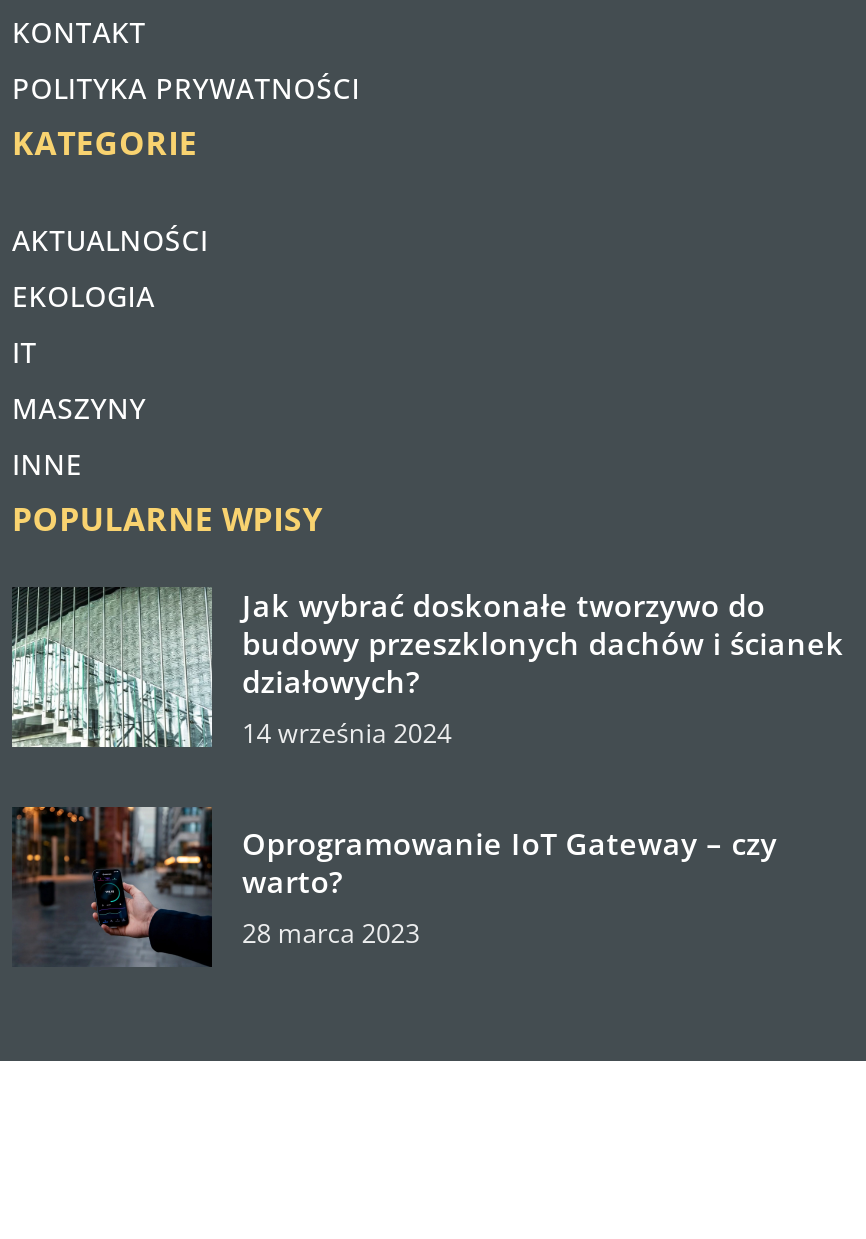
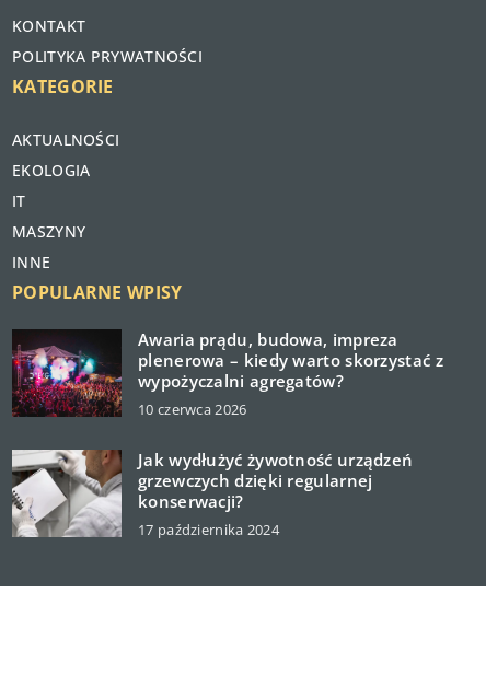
[10,585,844,751] [image] | Jak wybrać doskonałe tworzywo do | budowy przeszklonych dachów i ścianek | działowych? | 14 września 2024 -> [11,328,443,419] [image] | Awaria prądu, budowa, impreza | plenerowa – kiedy warto skorzystać z | wypożyczalni agregatów? | 10 czerwca 2026
[12,805,777,967] [image] | Oprogramowanie IoT Gateway – czy | warto? | 28 marca 2023 -> [11,448,413,539] [image] | Jak wydłużyć żywotność urządzeń | grzewczych dzięki regularnej | konserwacji? | 17 października 2024

